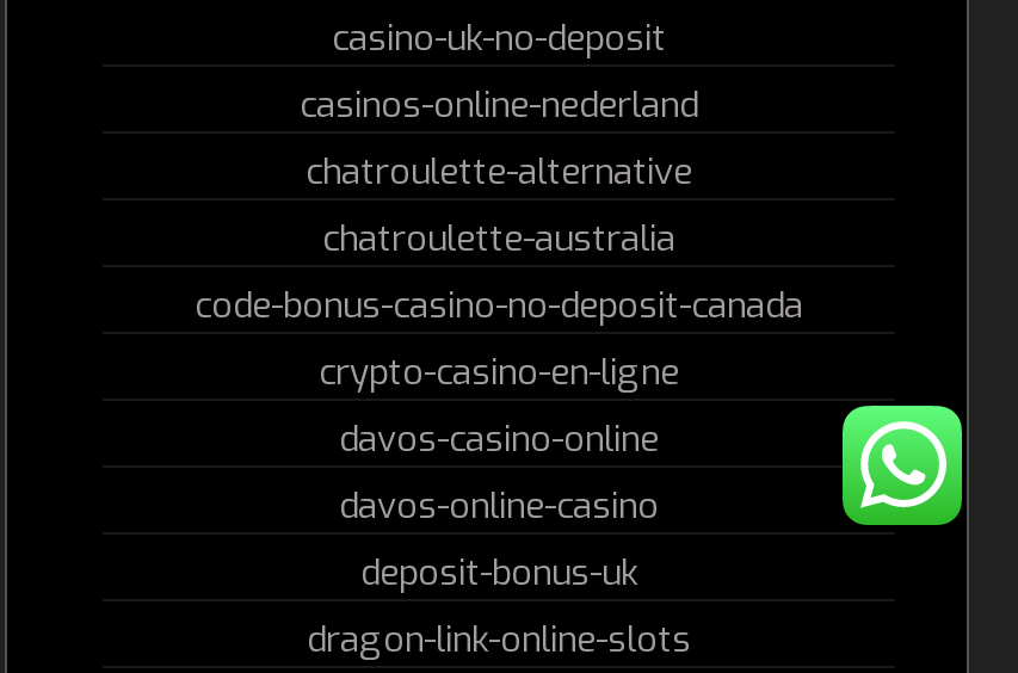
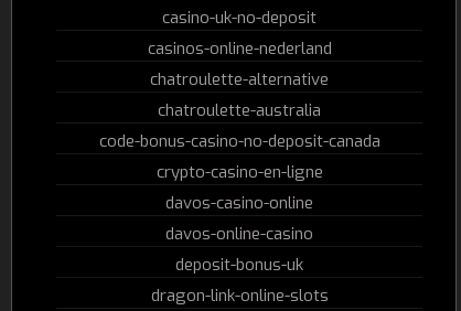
[840,403,964,527] [image] -> none

